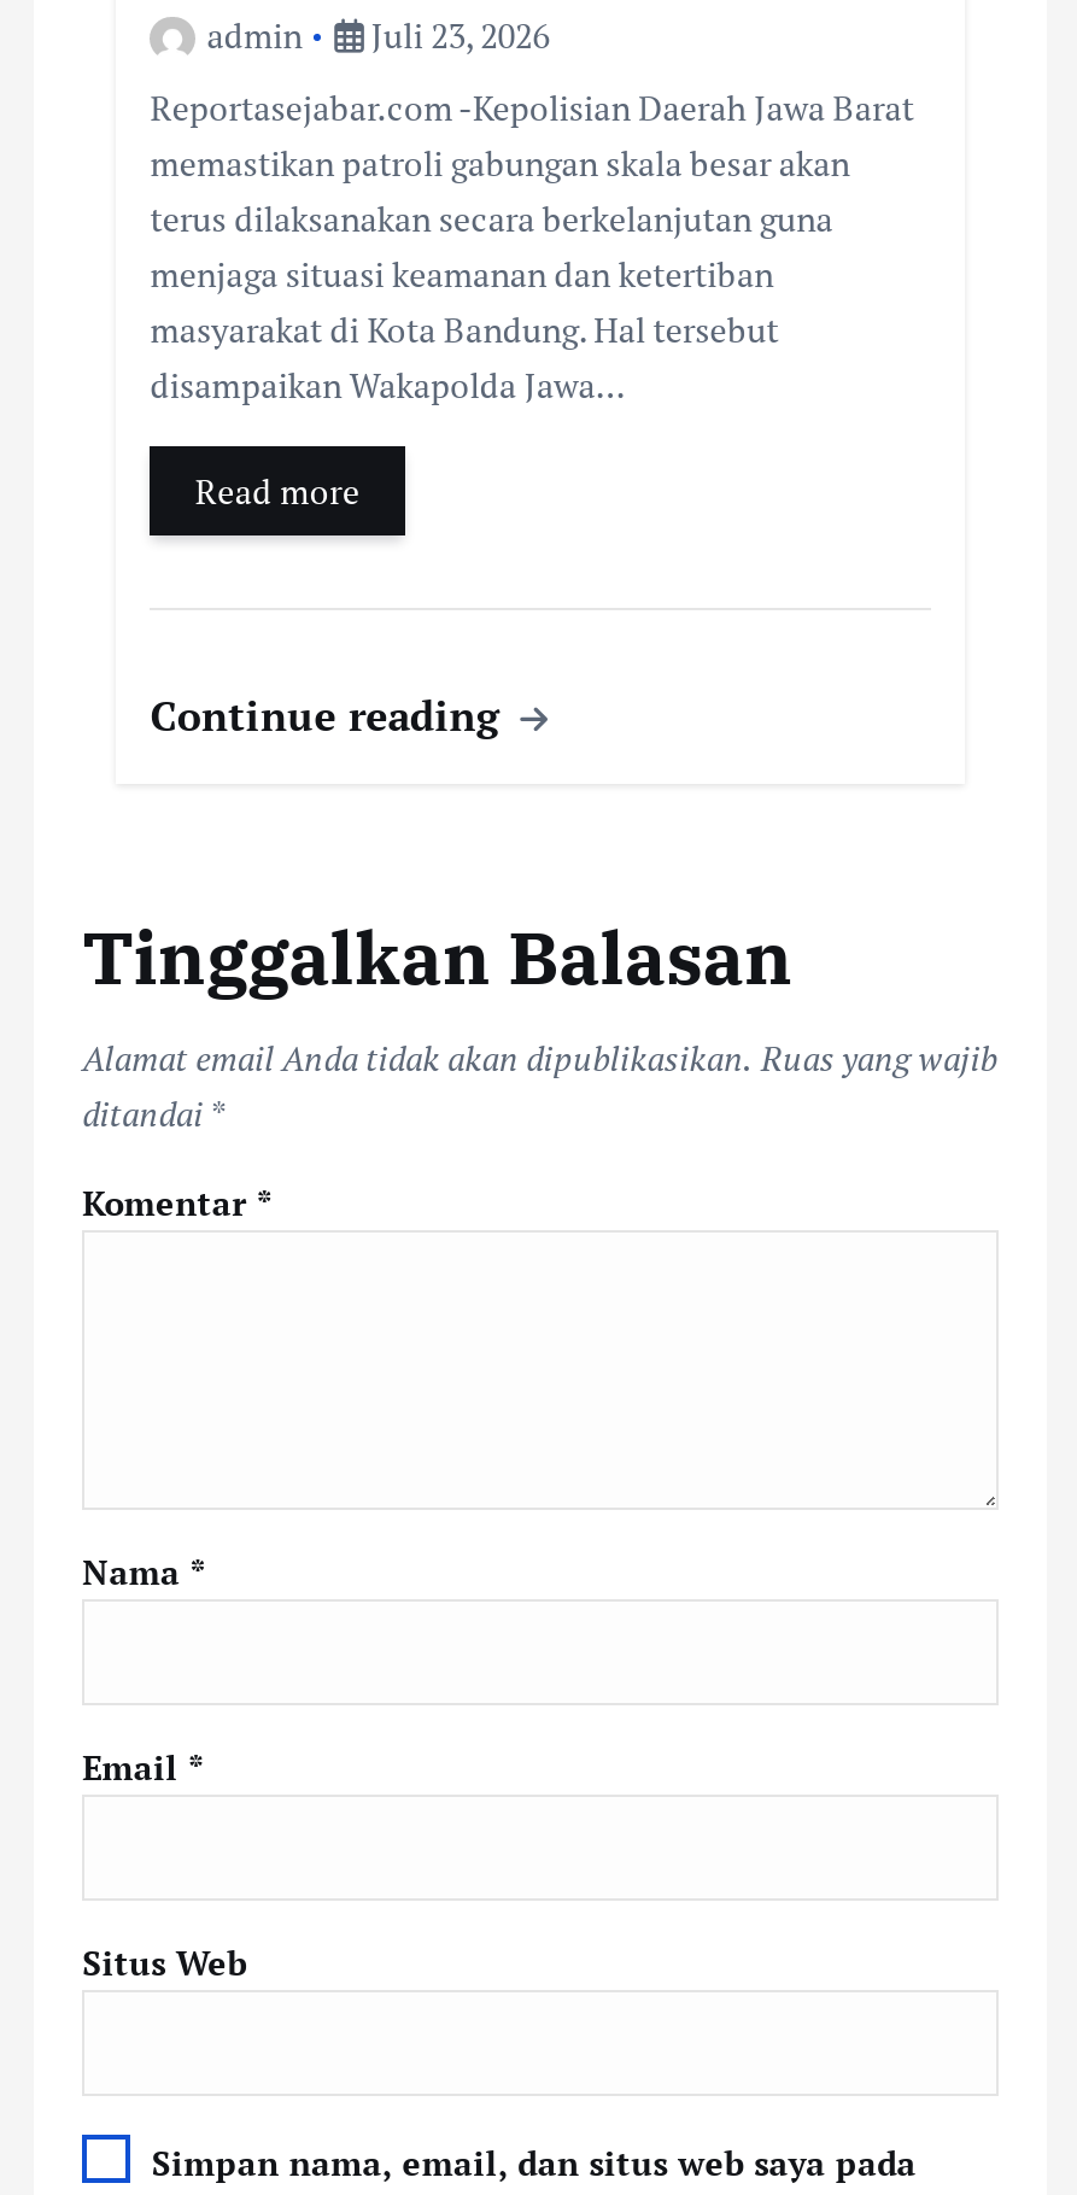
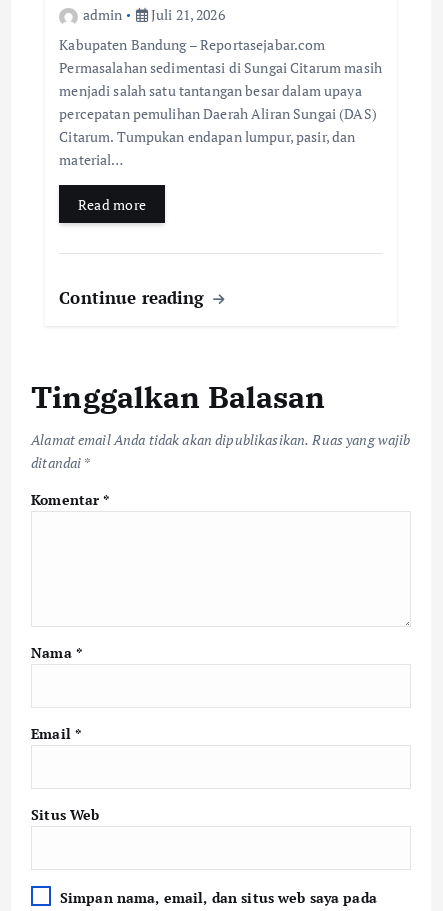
[207,11,549,56] admin Juli 23, 2026 -> [83,5,225,24] admin Juli 21, 2026
[150,83,914,406] Reportasejabar.com -Kepolisian Daerah Jawa Barat | memastikan patroli gabungan skala besar akan | terus dilaksanakan secara berkelanjutan guna | menjaga situasi keamanan dan ketertiban | masyarakat di Kota Bandung. Hal tersebut | disampaikan Wakapolda Jawa… -> [59,35,382,169] Kabupaten Bandung – Reportasejabar.com | Permasalahan sedimentasi di Sungai Citarum masih | menjadi salah satu tantangan besar dalam upaya | percepatan pemulihan Daerah Aliran Sungai (DAS) | Citarum. Tumpukan endapan lumpur, pasir, dan | material…

